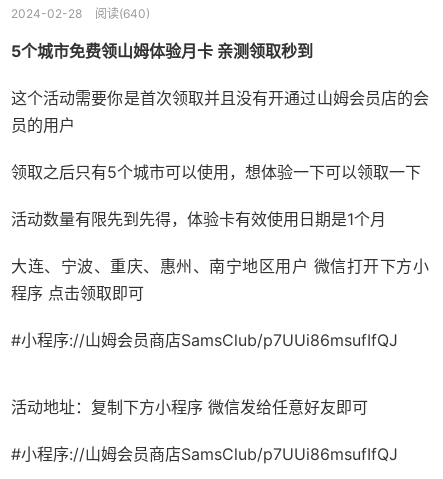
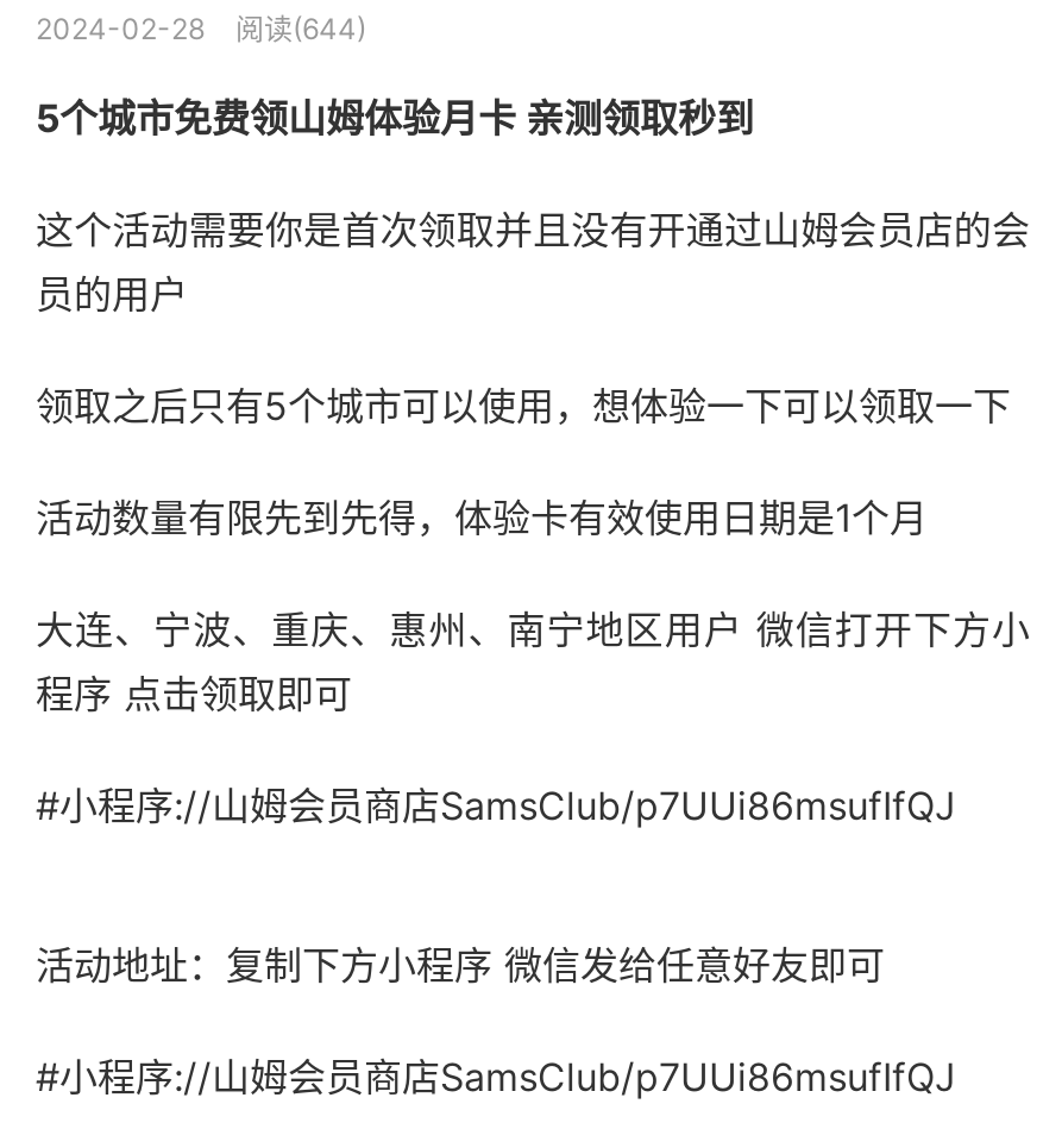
[11,6,150,21] 2024-02-28 阅读(640) -> [36,11,366,46] 2024-02-28 阅读(644)

